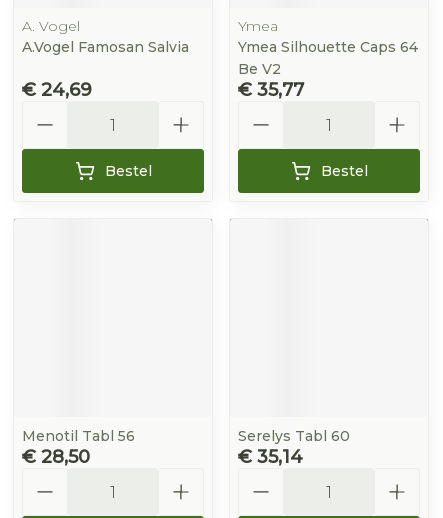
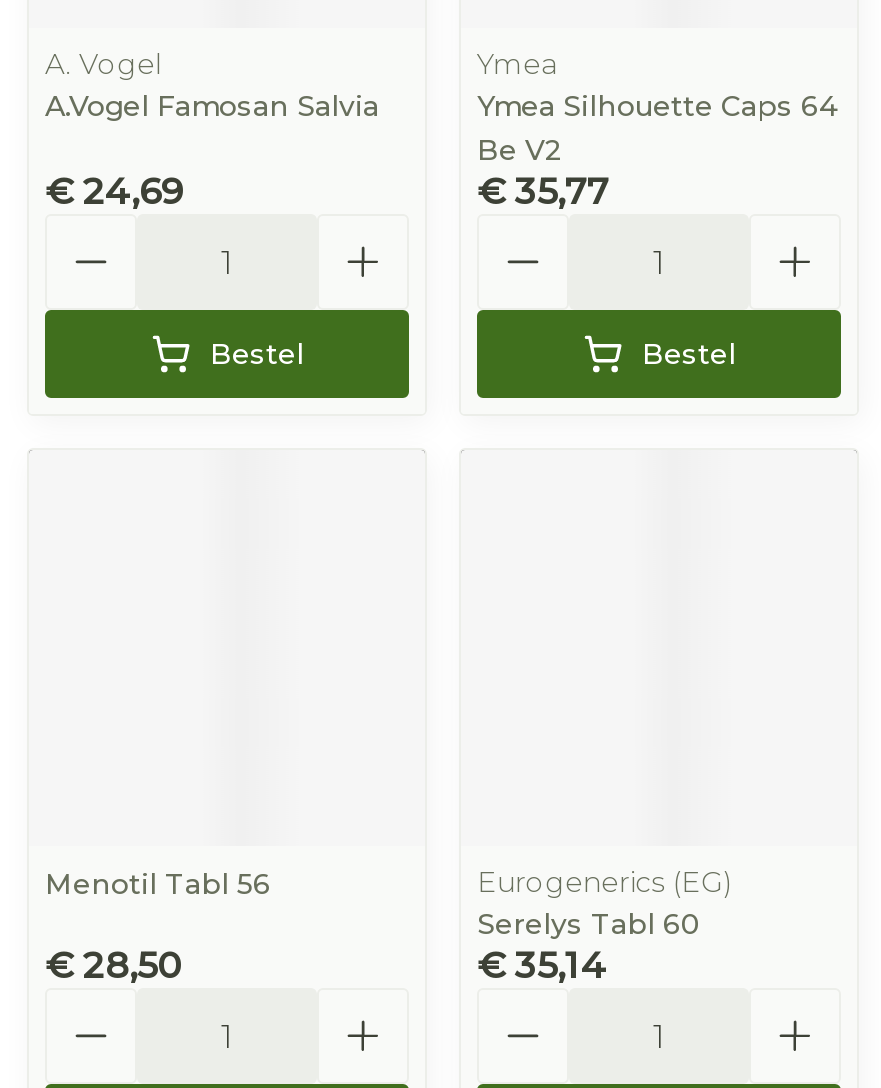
none -> [477,864,731,900] Eurogenerics (EG)

